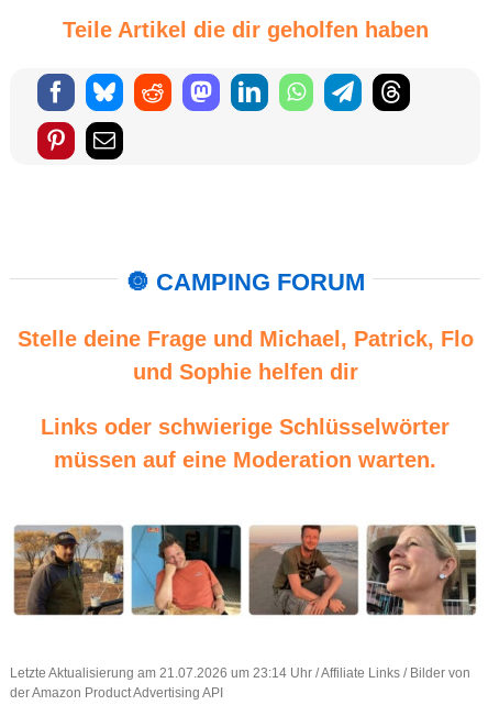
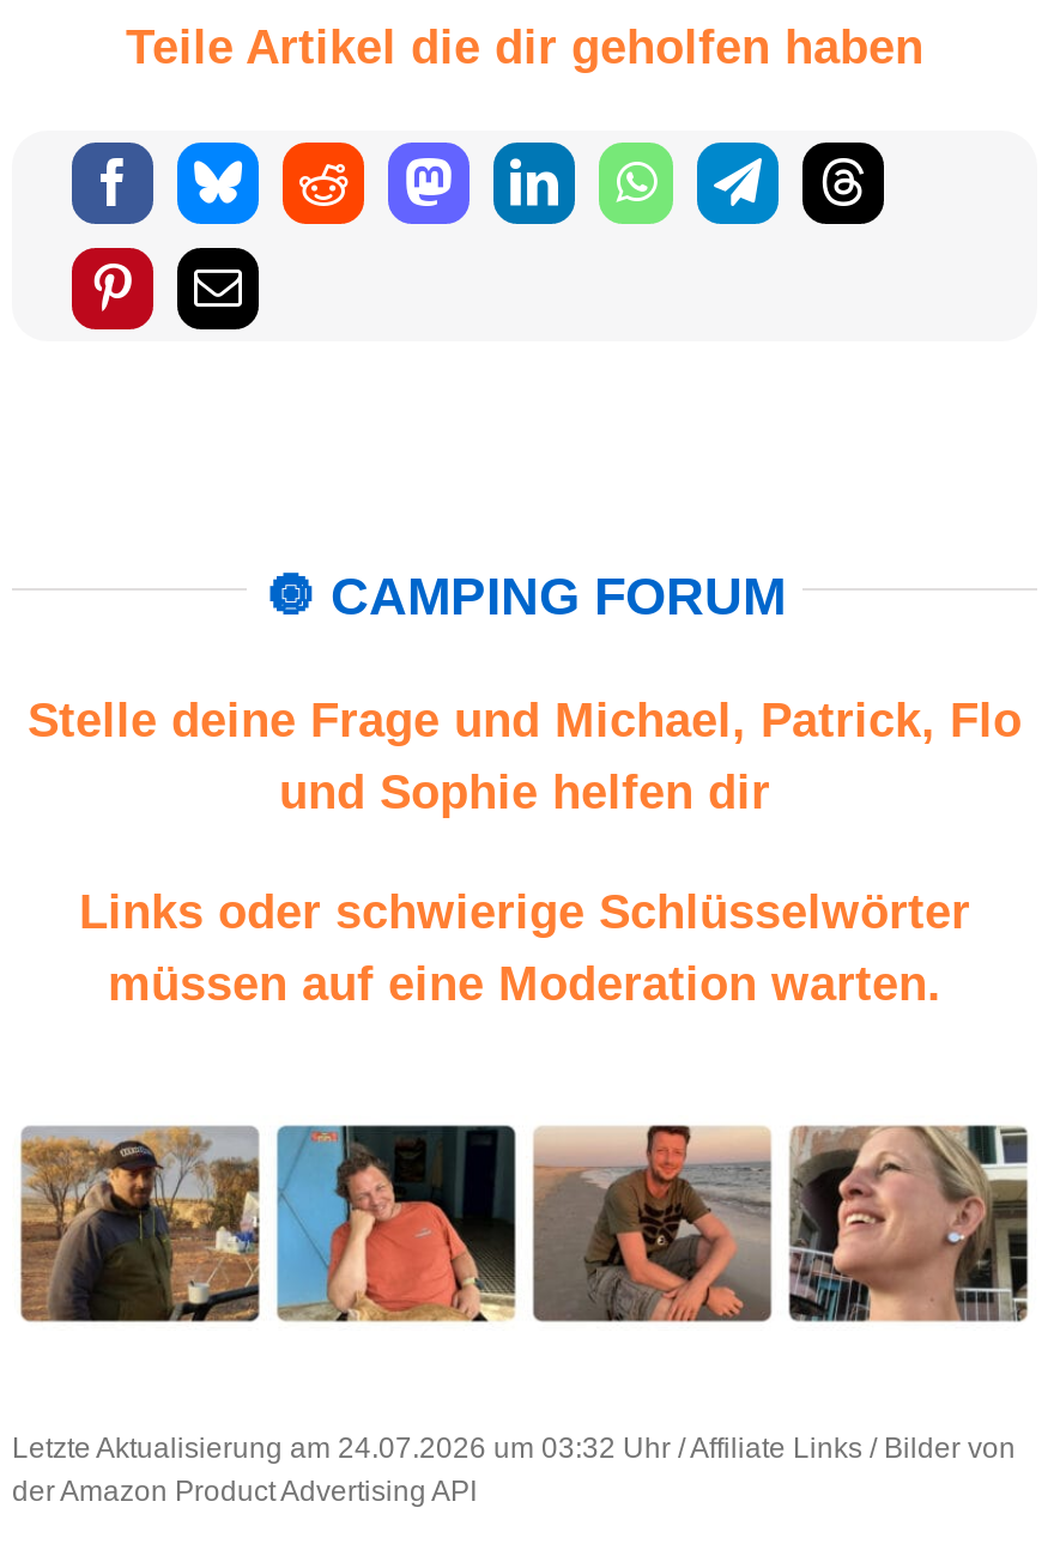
[10,665,470,680] Letzte Aktualisierung am 21.07.2026 um 23:14 Uhr / Affiliate Links / Bilder von -> [12,1430,1016,1464] Letzte Aktualisierung am 24.07.2026 um 03:32 Uhr / Affiliate Links / Bilder von

